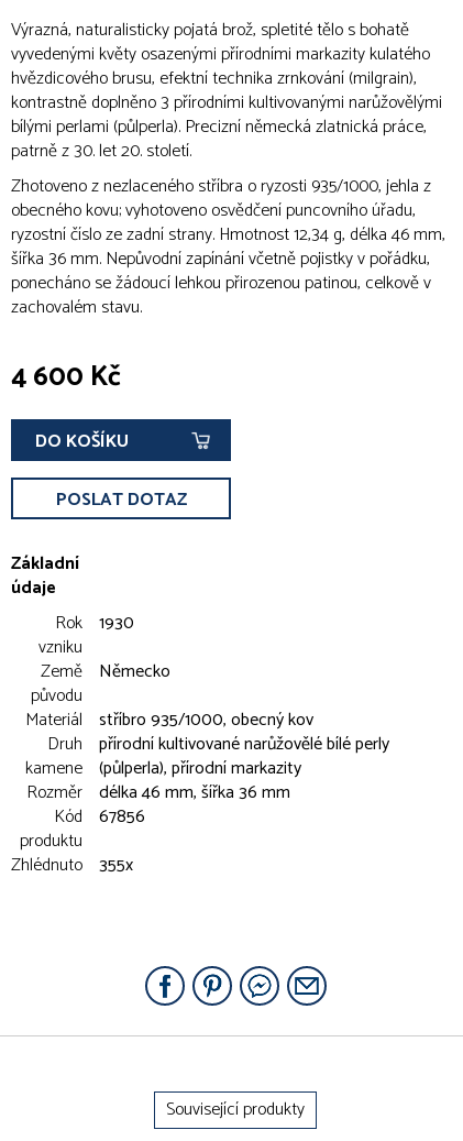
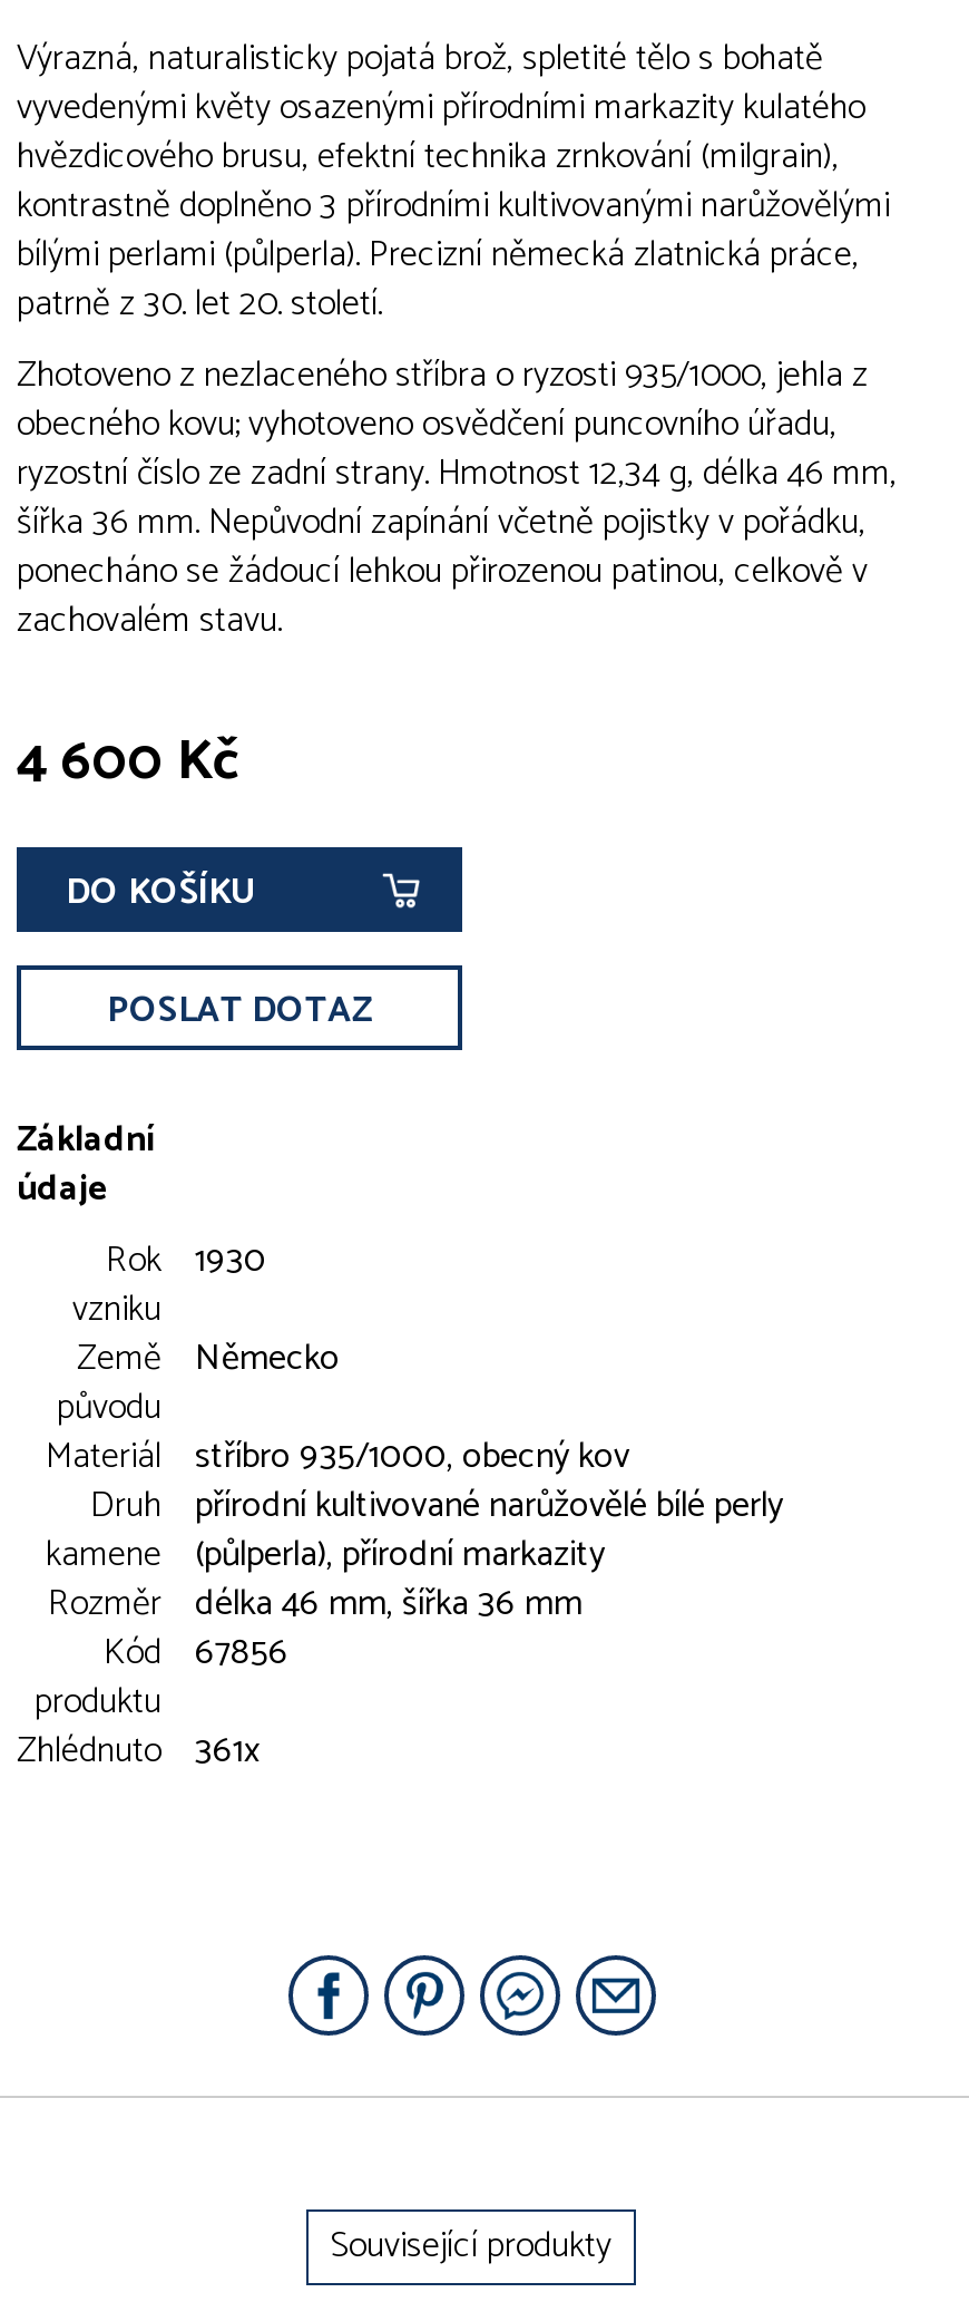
[11,850,133,880] Zhlédnuto 355x -> [17,1721,260,1781] Zhlédnuto 361x

